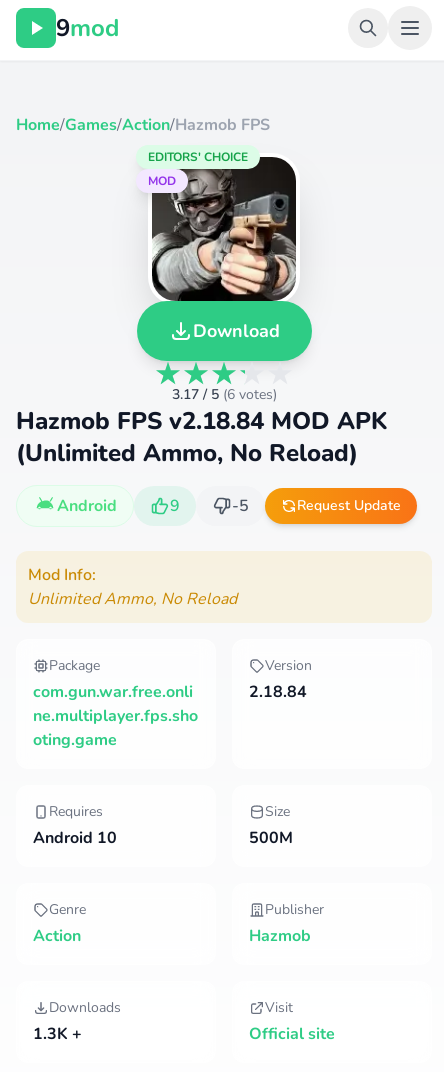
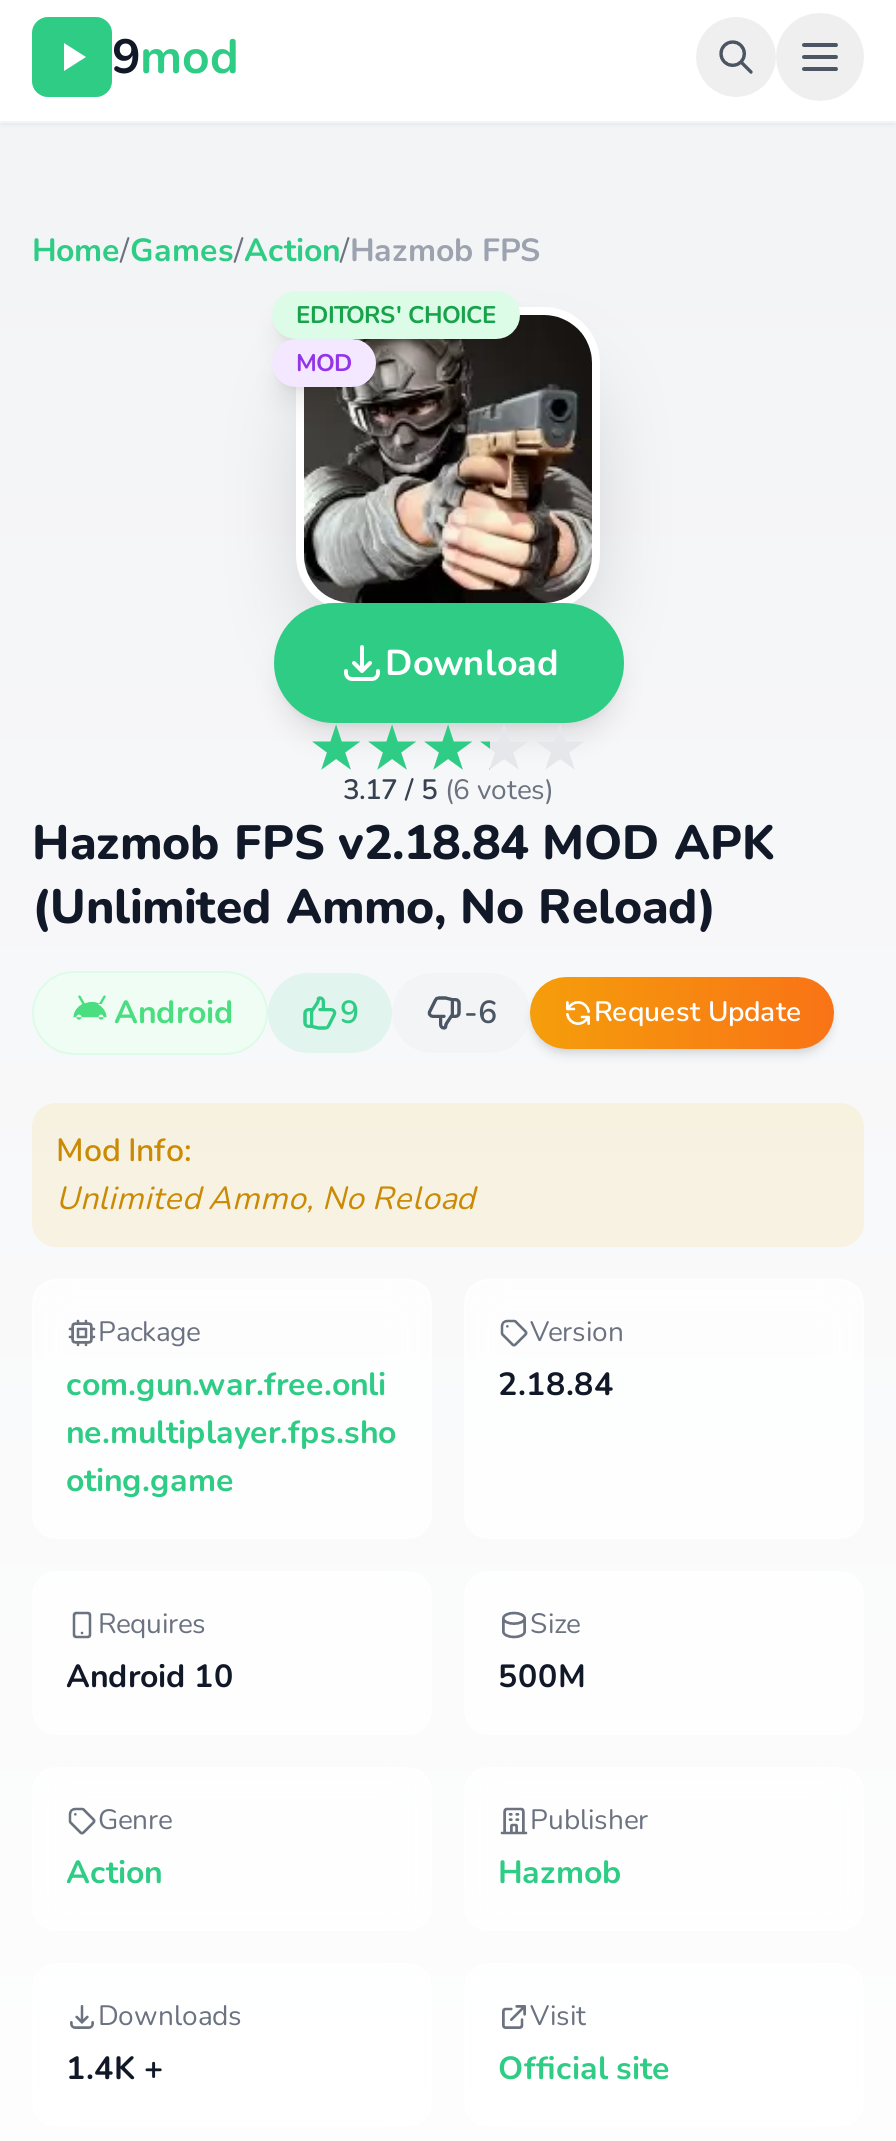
[232,495,249,517] -5 -> [464,991,498,1035] -6
[33,1023,82,1045] 1.3K + -> [66,2047,164,2091] 1.4K +

